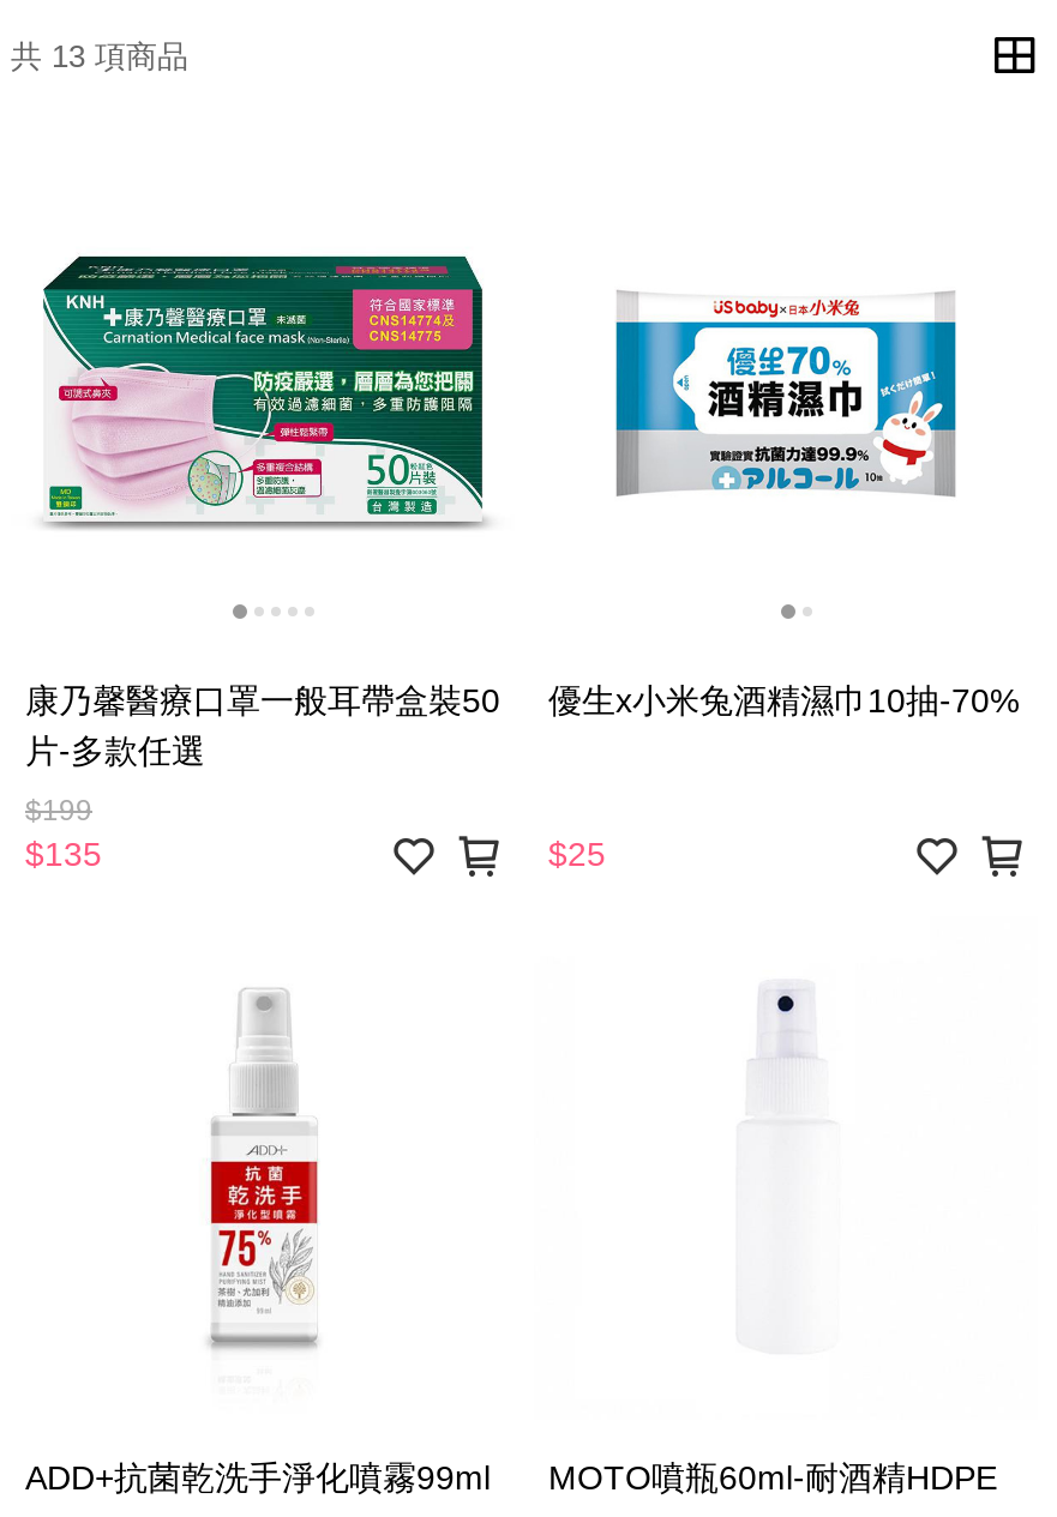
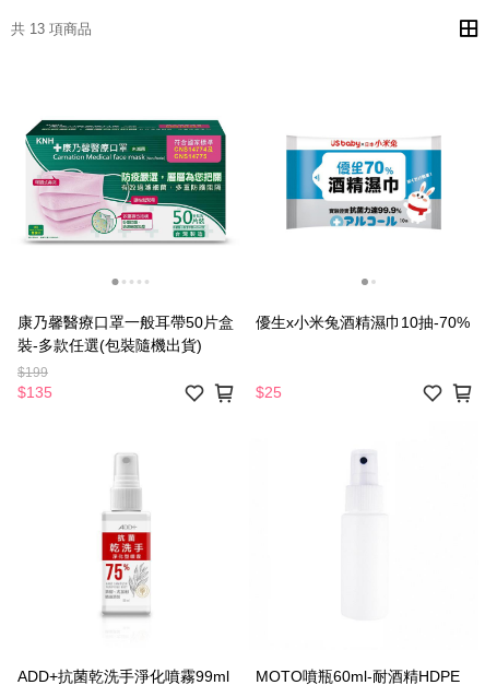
[25,681,500,770] 康乃馨醫療口罩一般耳帶盒裝50 | 片-多款任選 -> [17,314,234,354] 康乃馨醫療口罩一般耳帶50片盒 | 裝-多款任選(包裝隨機出貨)

